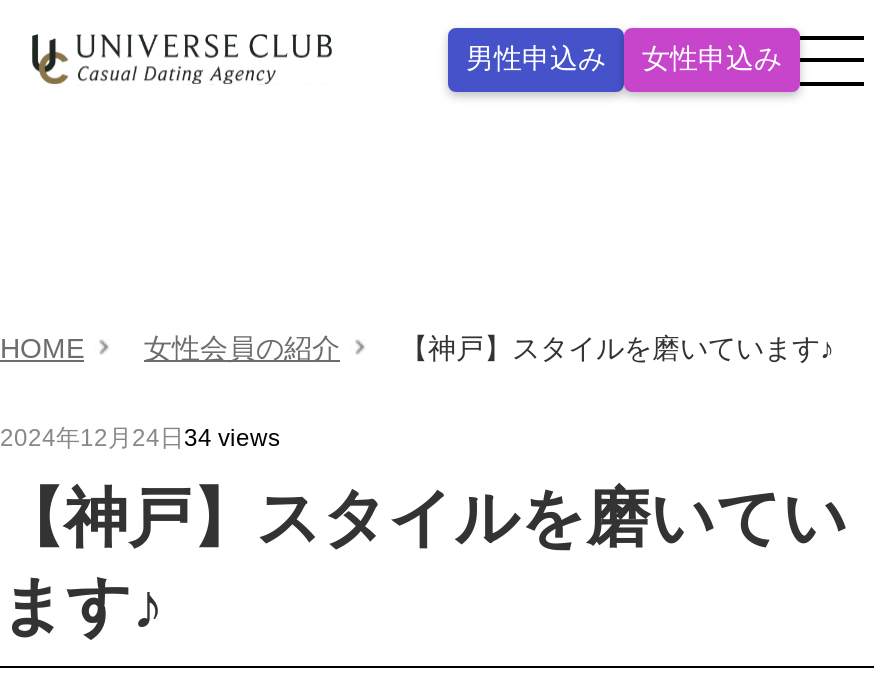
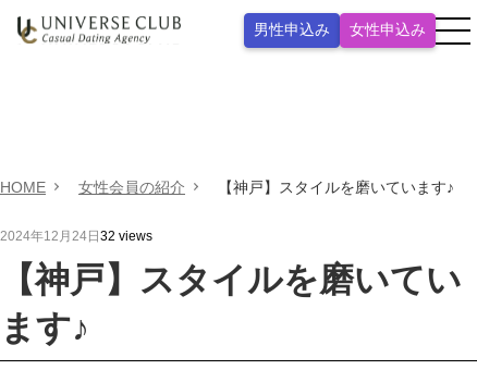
[0,424,280,452] 2024年12月24日 34 views -> [0,229,152,244] 2024年12月24日 32 views

